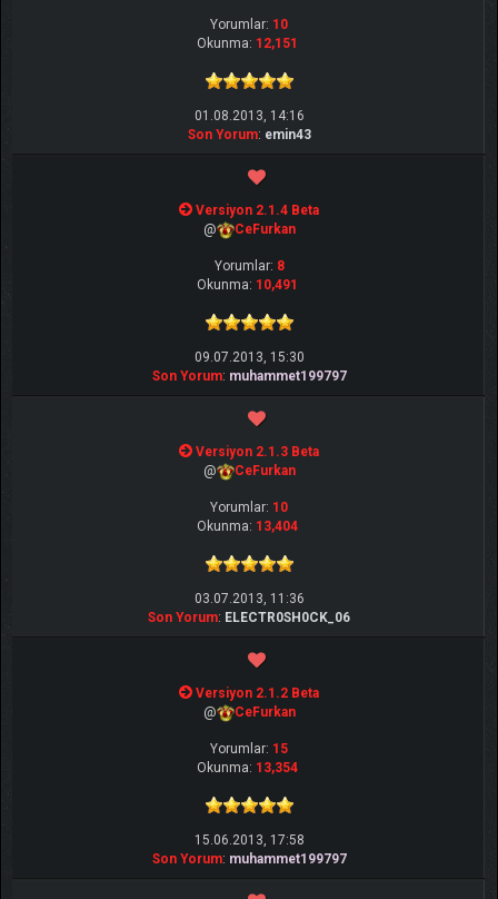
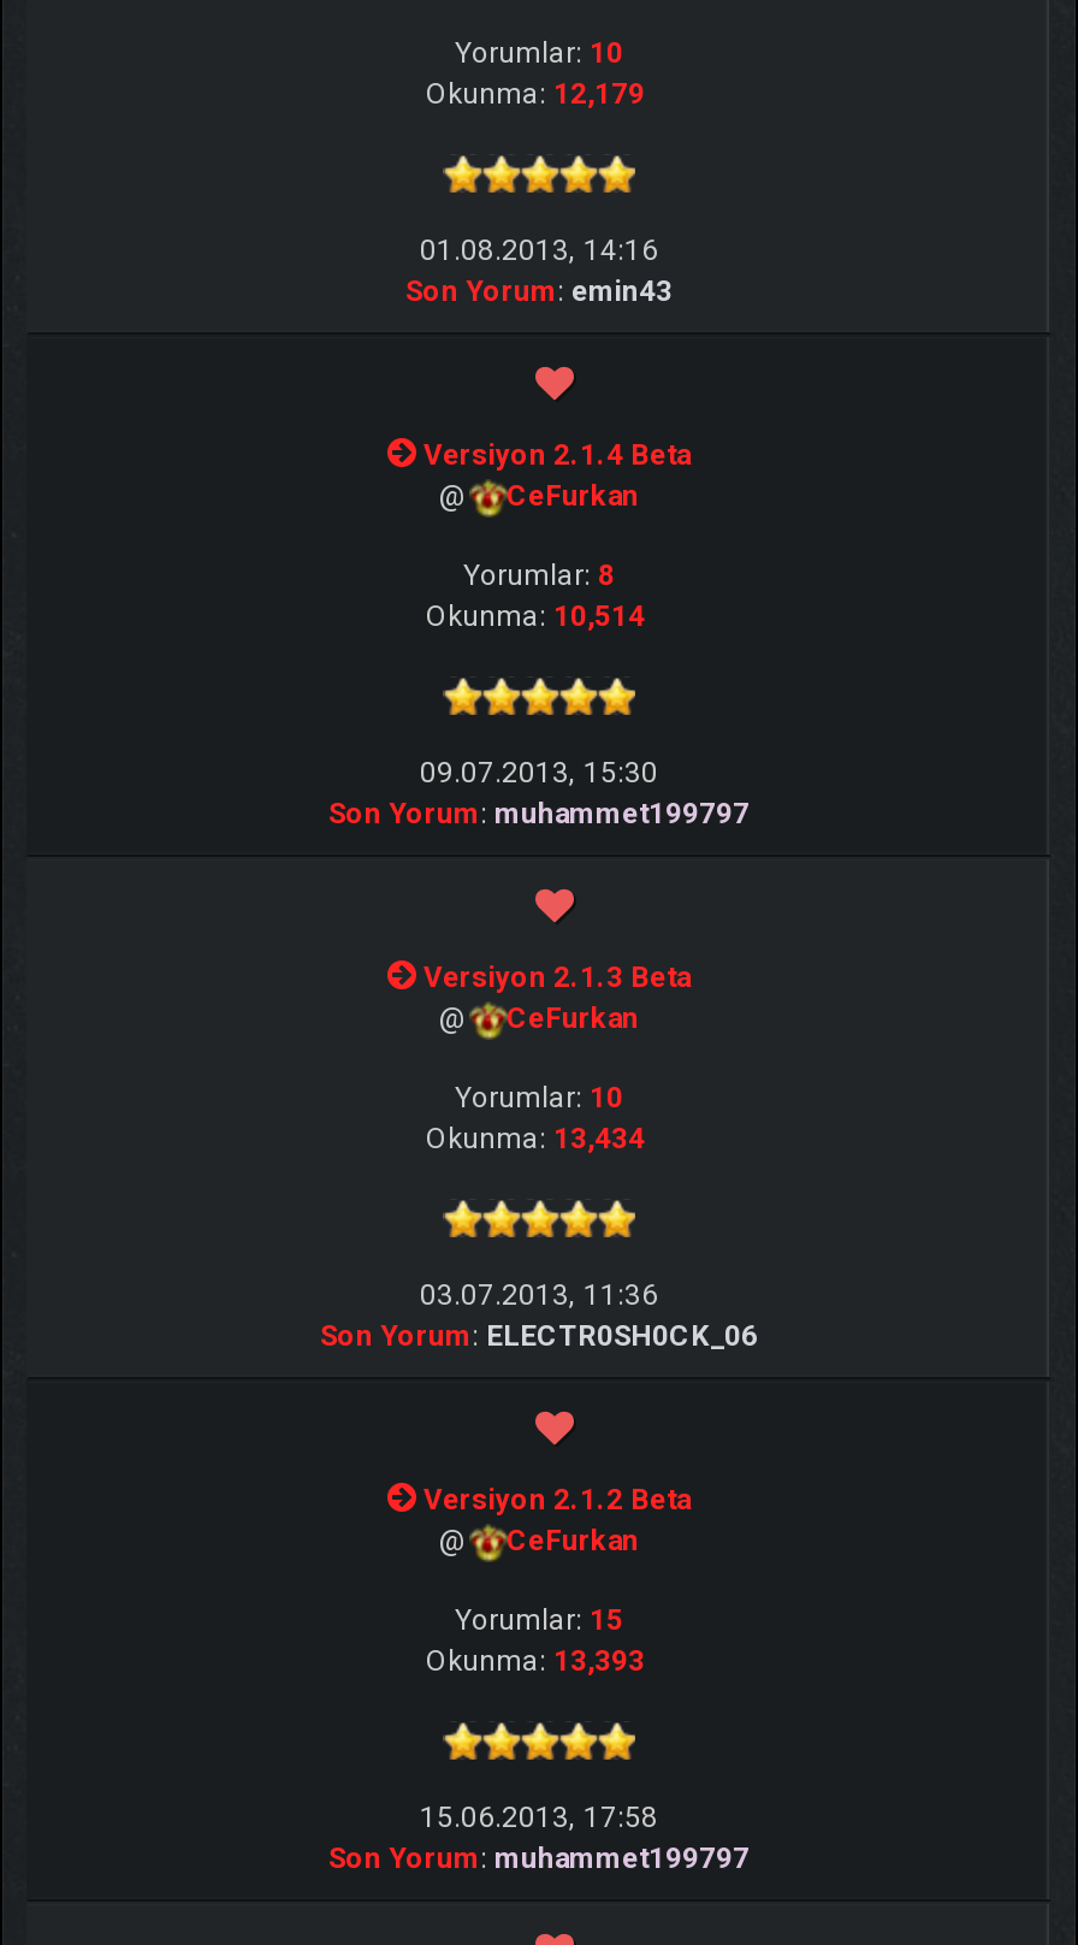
[197,36,298,51] Okunma: 12,151 -> [426,77,645,111] Okunma: 12,179
[197,277,298,293] Okunma: 10,491 -> [426,599,645,633] Okunma: 10,514
[197,518,298,534] Okunma: 13,404 -> [426,1122,645,1155] Okunma: 13,434
[197,760,298,775] Okunma: 13,354 -> [426,1644,645,1678] Okunma: 13,393

